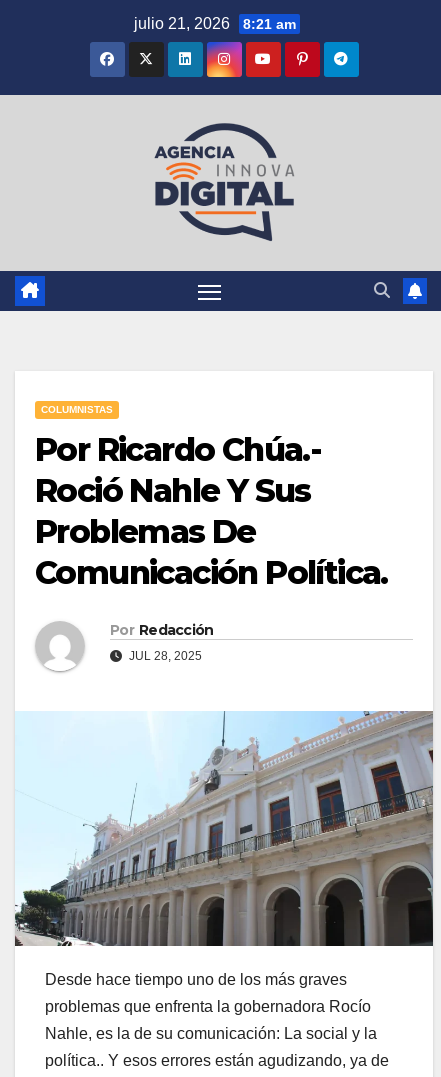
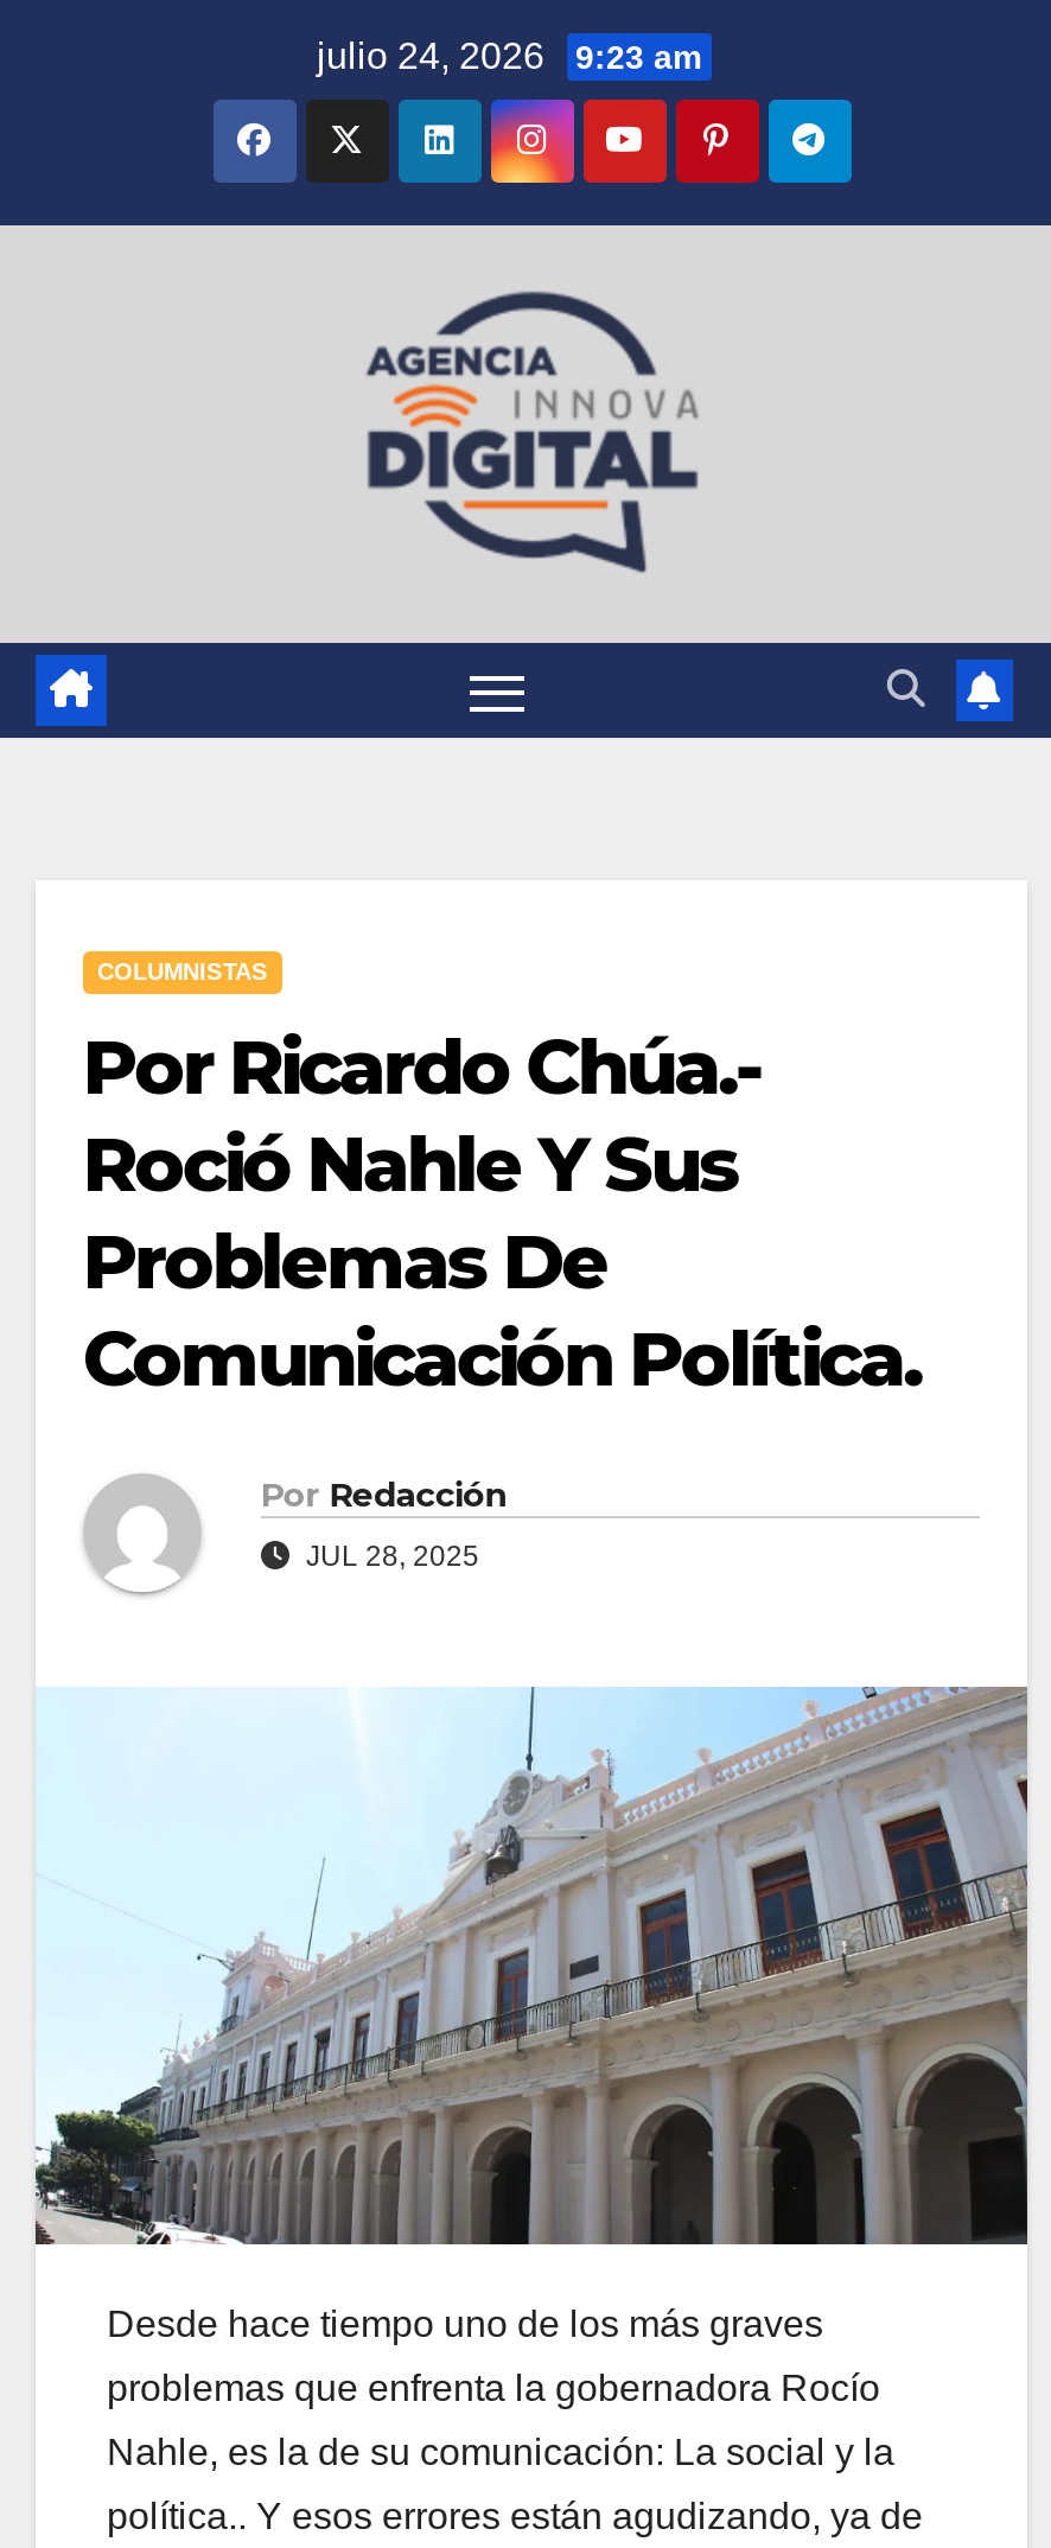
[133,15,295,32] julio 21, 2026 8:21 am -> [317,36,701,76] julio 24, 2026 9:23 am

